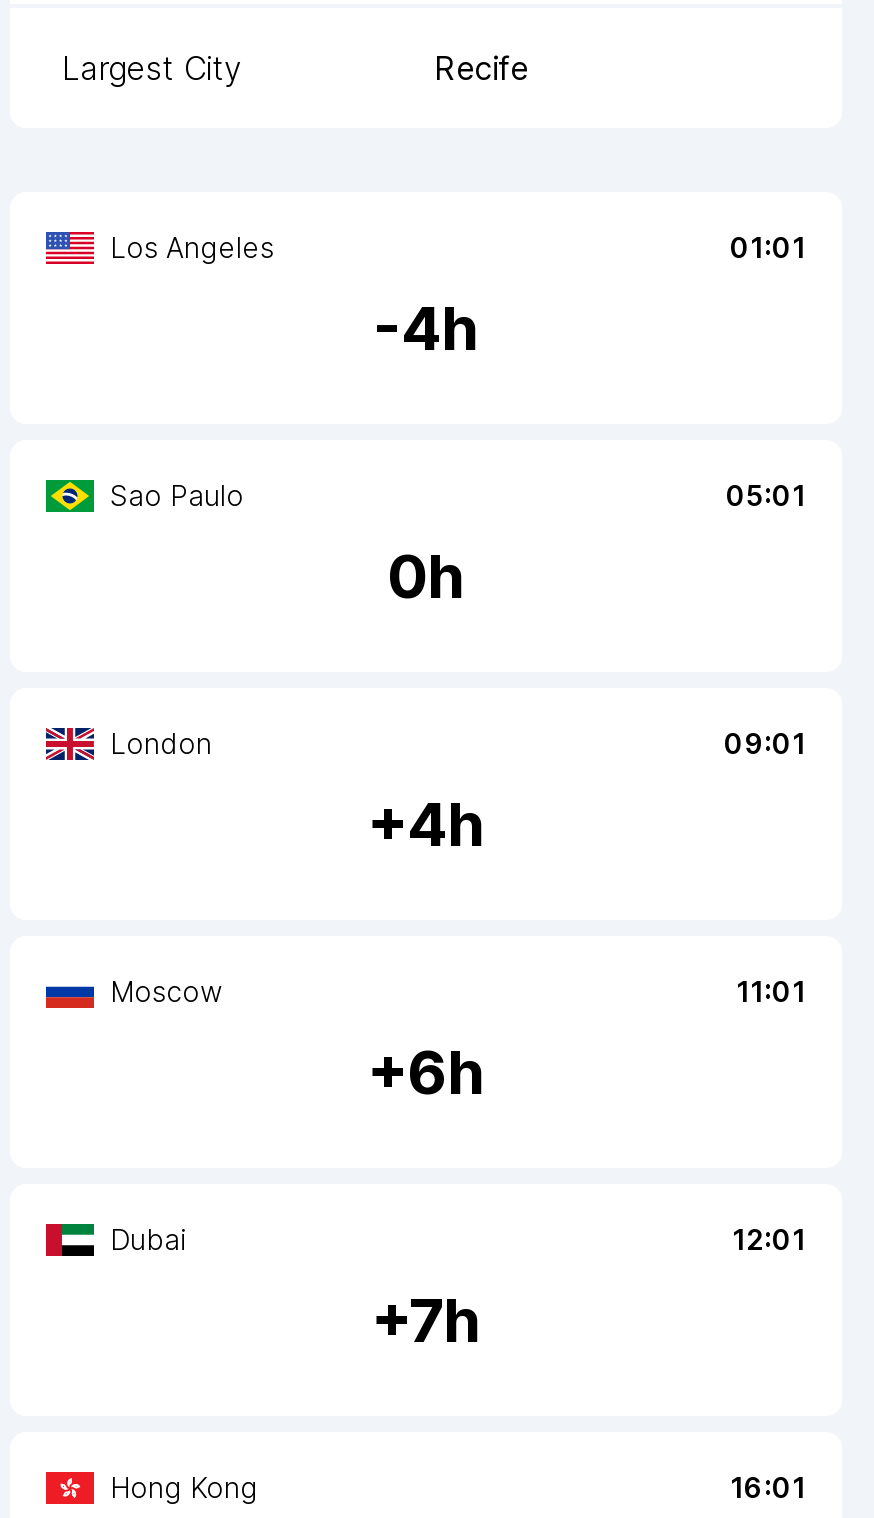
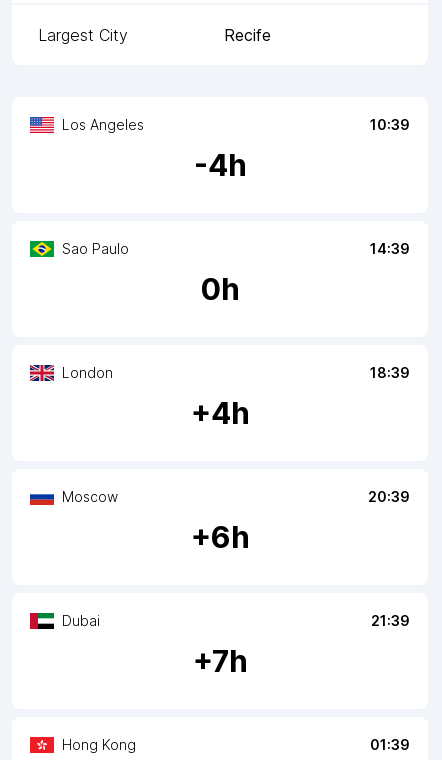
[730,230,806,264] 01:01 -> [370,116,410,133] 10:39
[726,478,806,512] 05:01 -> [370,240,410,257] 14:39
[724,726,806,760] 09:01 -> [370,364,410,381] 18:39
[736,974,806,1008] 11:01 -> [368,488,410,505] 20:39
[732,1222,806,1256] 12:01 -> [371,612,410,629] 21:39
[730,1470,806,1504] 16:01 -> [370,736,410,753] 01:39

